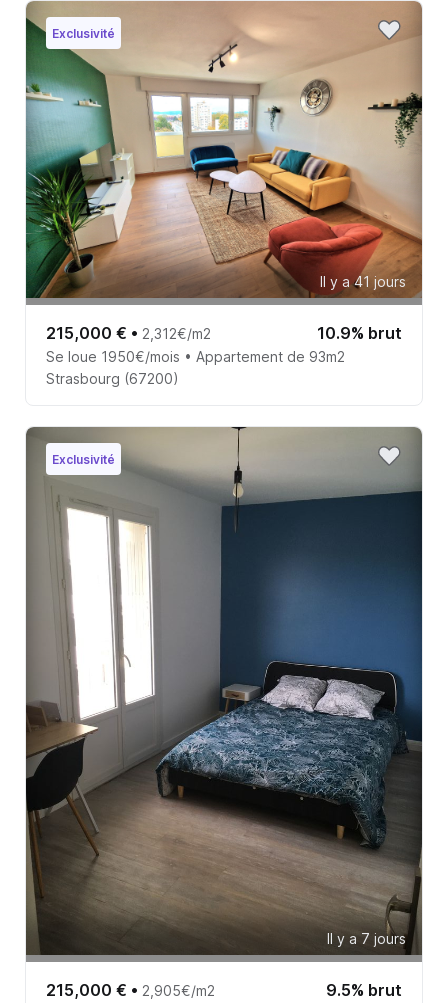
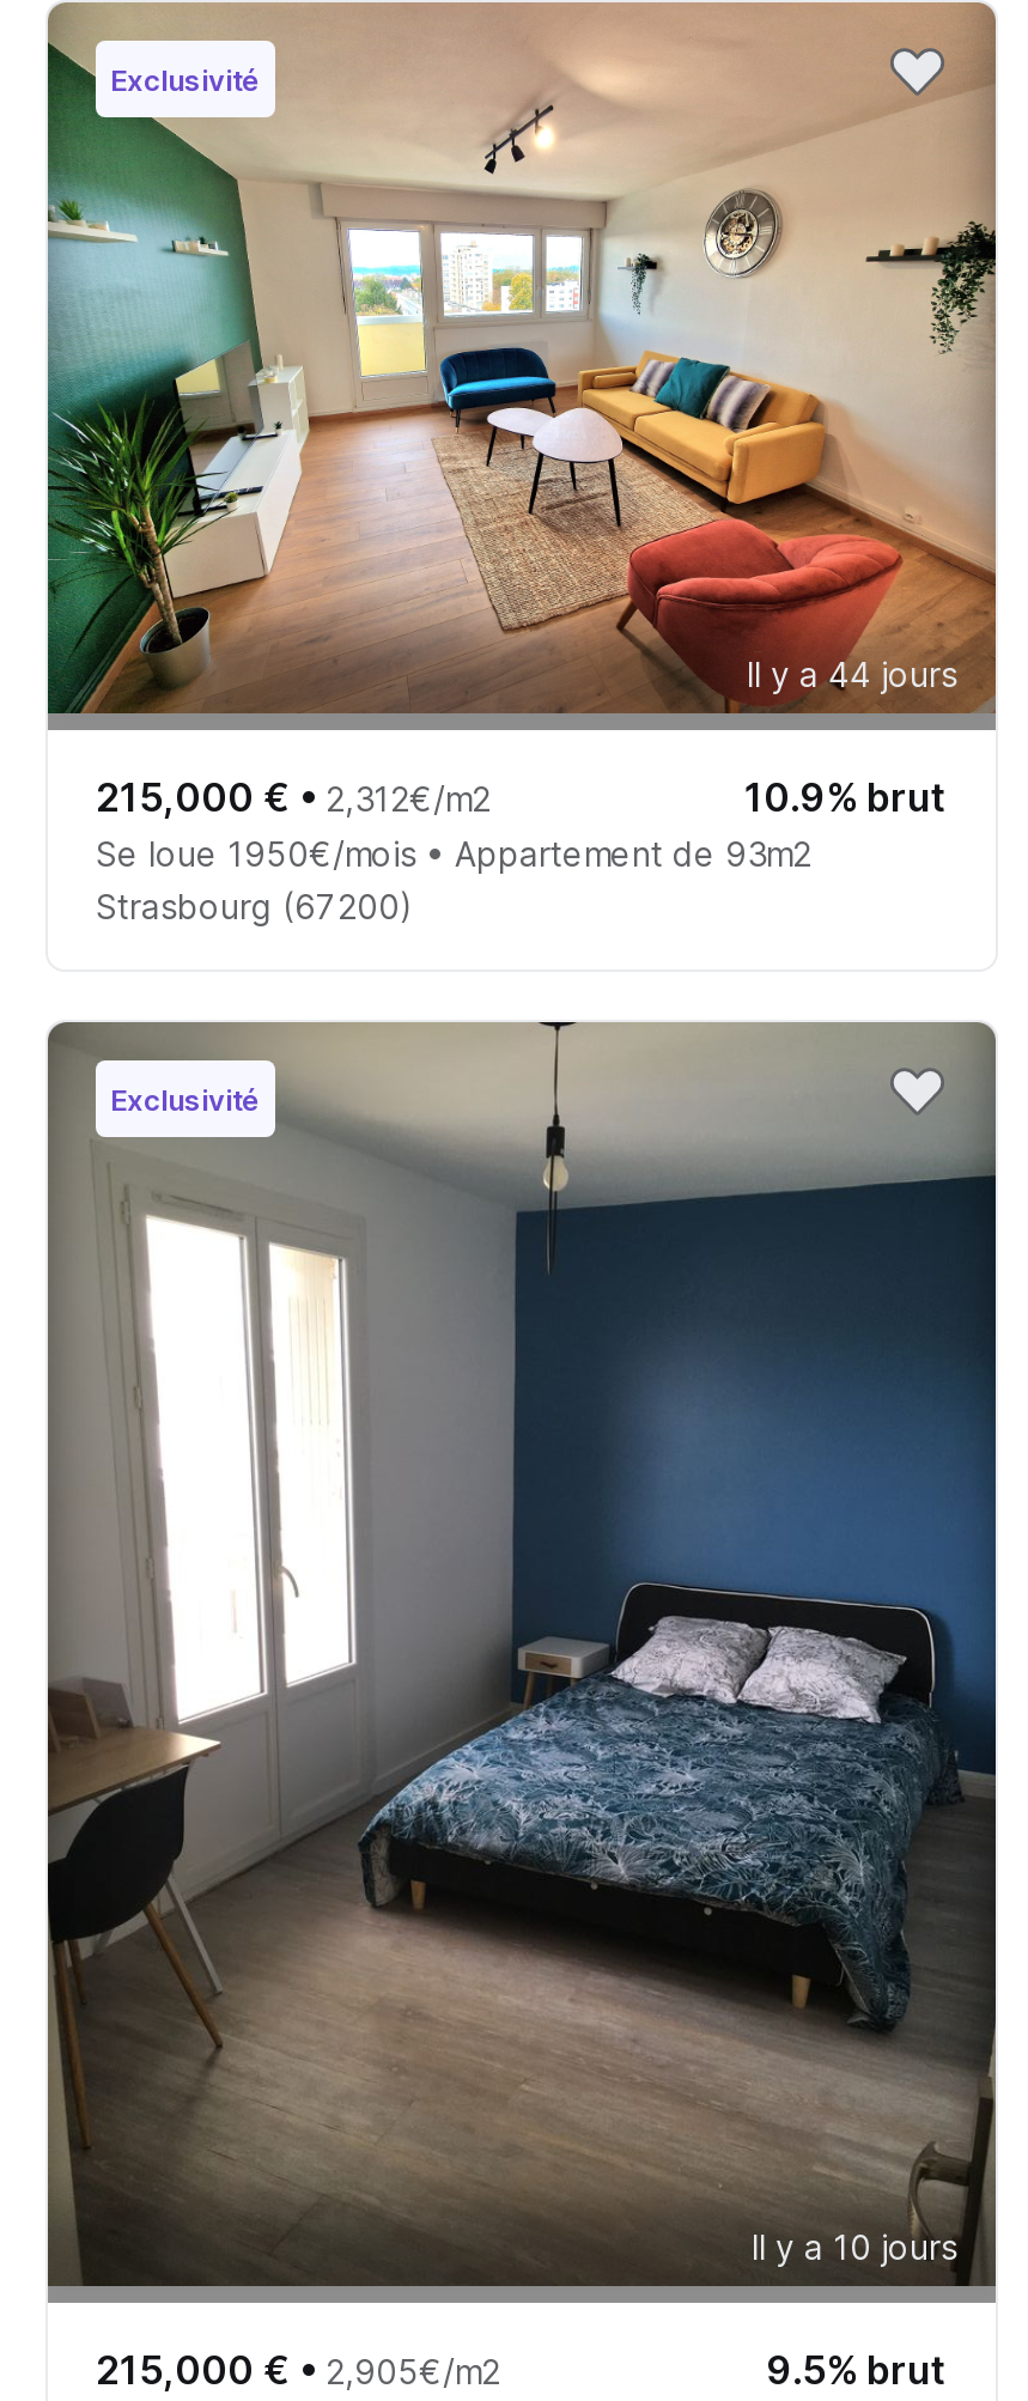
[320,273,406,290] Il y a 41 jours -> [747,654,957,694] Il y a 44 jours
[327,930,406,947] Il y a 7 jours -> [752,2226,957,2267] Il y a 10 jours

